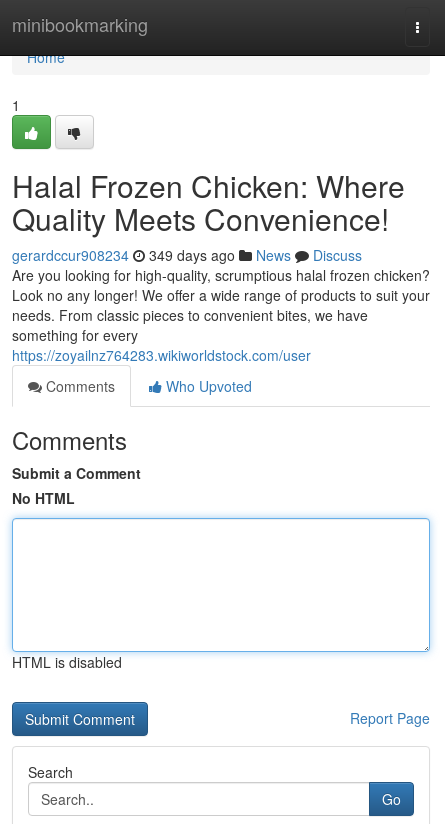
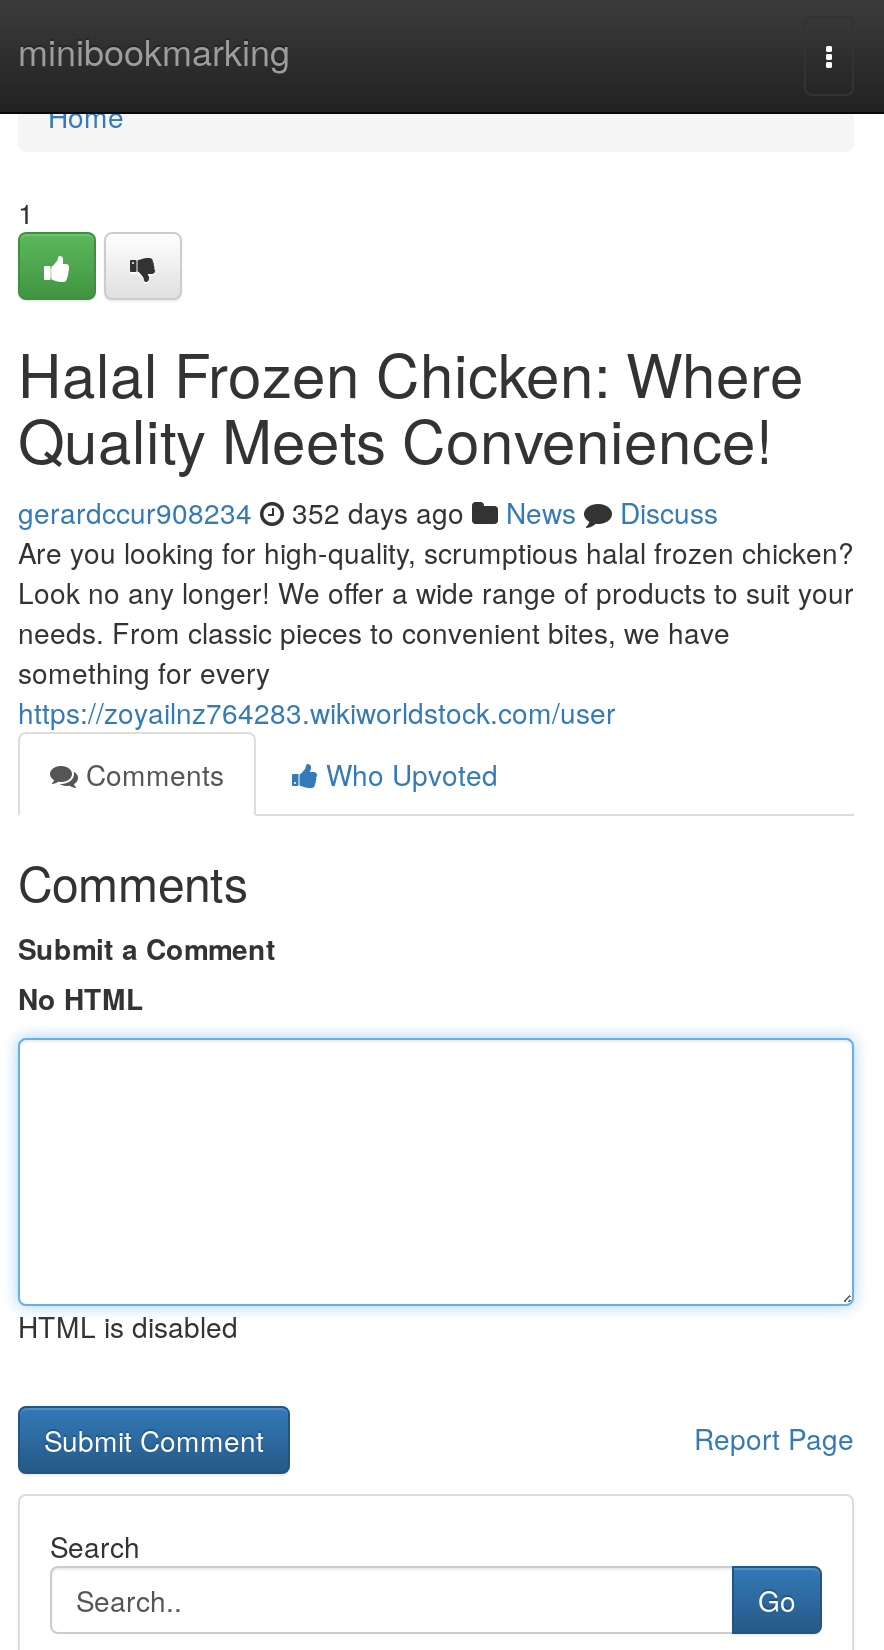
[12,245,362,265] gerardccur908234 349 days ago News Discuss -> [18,492,718,532] gerardccur908234 352 days ago News Discuss

